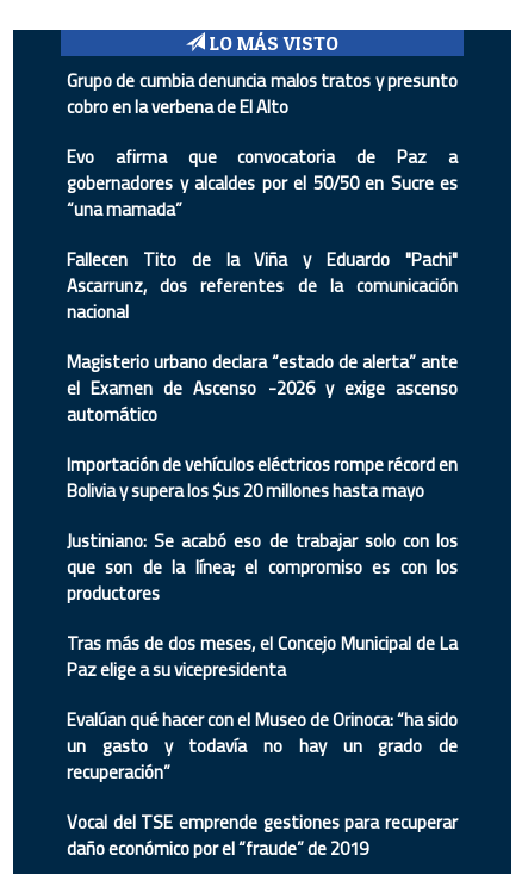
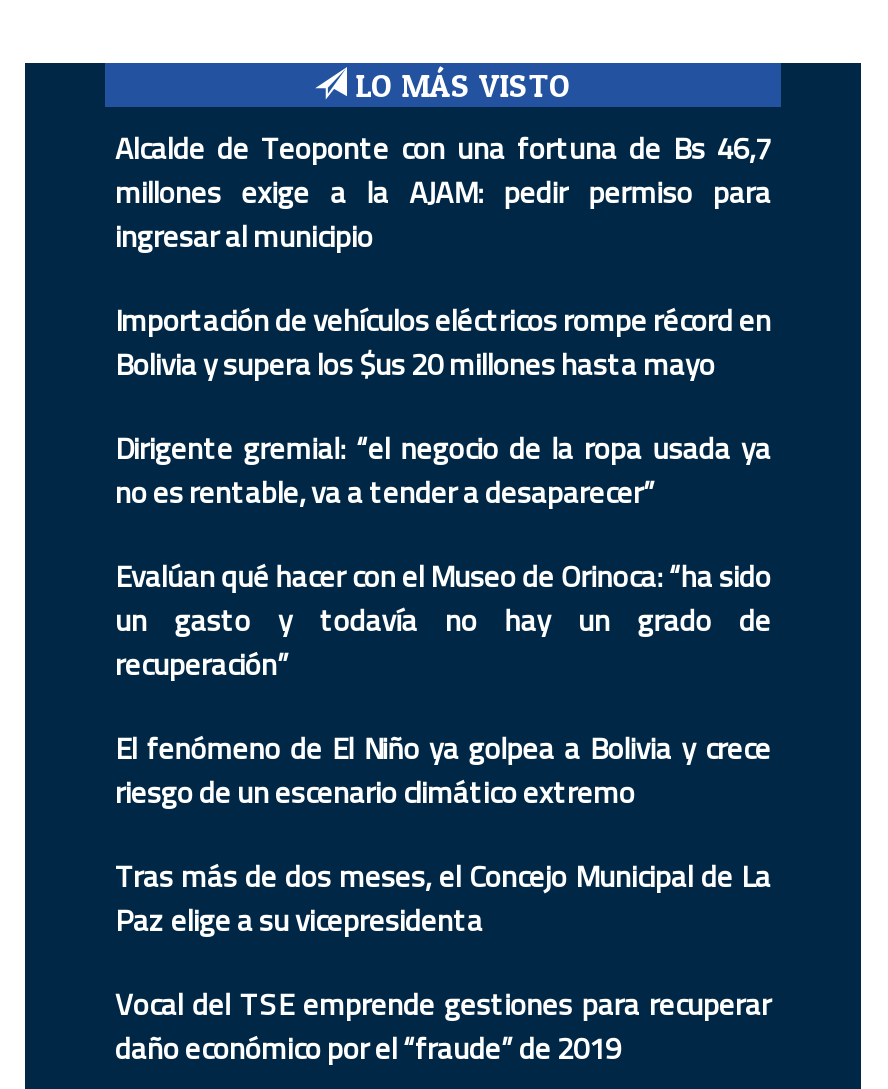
[67,64,458,432] Grupo de cumbia denuncia malos tratos y presunto | cobro en la verbena de El Alto | Evo afirma que convocatoria de Paz a | gobernadores y alcaldes por el 50/50 en Sucre es | “una mamada” | Fallecen Tito de la Viña y Eduardo "Pachi" | Ascarrunz, dos referentes de la comunicación | nacional | Magisterio urbano declara “estado de alerta” ante | el Examen de Ascenso -2026 y exige ascenso | automático -> [115,120,771,266] Alcalde de Teoponte con una fortuna de Bs 46,7 | millones exige a la AJAM: pedir permiso para | ingresar al municipio
moved [67,448,458,508] -> [115,292,771,394]: Importación de vehículos eléctricos rompe récord en | Bolivia y supera los $us 20 millones hasta mayo
[67,524,458,611] Justiniano: Se acabó eso de trabajar solo con los | que son de la línea; el compromiso es con los | productores -> [115,420,771,522] Dirigente gremial: “el negocio de la ropa usada ya | no es rentable, va a tender a desaparecer”
moved [67,626,458,687] -> [115,848,771,950]: Tras más de dos meses, el Concejo Municipal de La | Paz elige a su vicepresidenta
moved [67,703,458,764] -> [115,548,771,650]: Evalúan qué hacer con el Museo de Orinoca: “ha sido | un gasto y todavía no hay un grado de
none -> [115,720,771,822] El fenómeno de El Niño ya golpea a Bolivia y crece | riesgo de un escenario climático extremo

